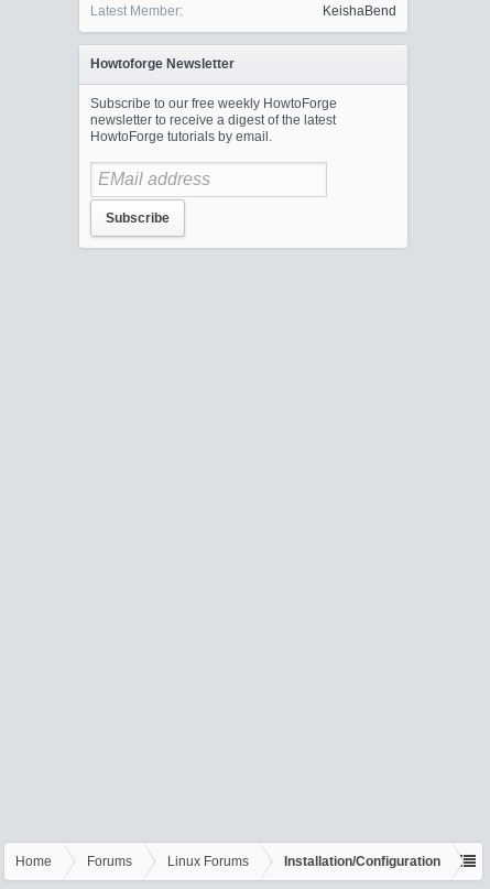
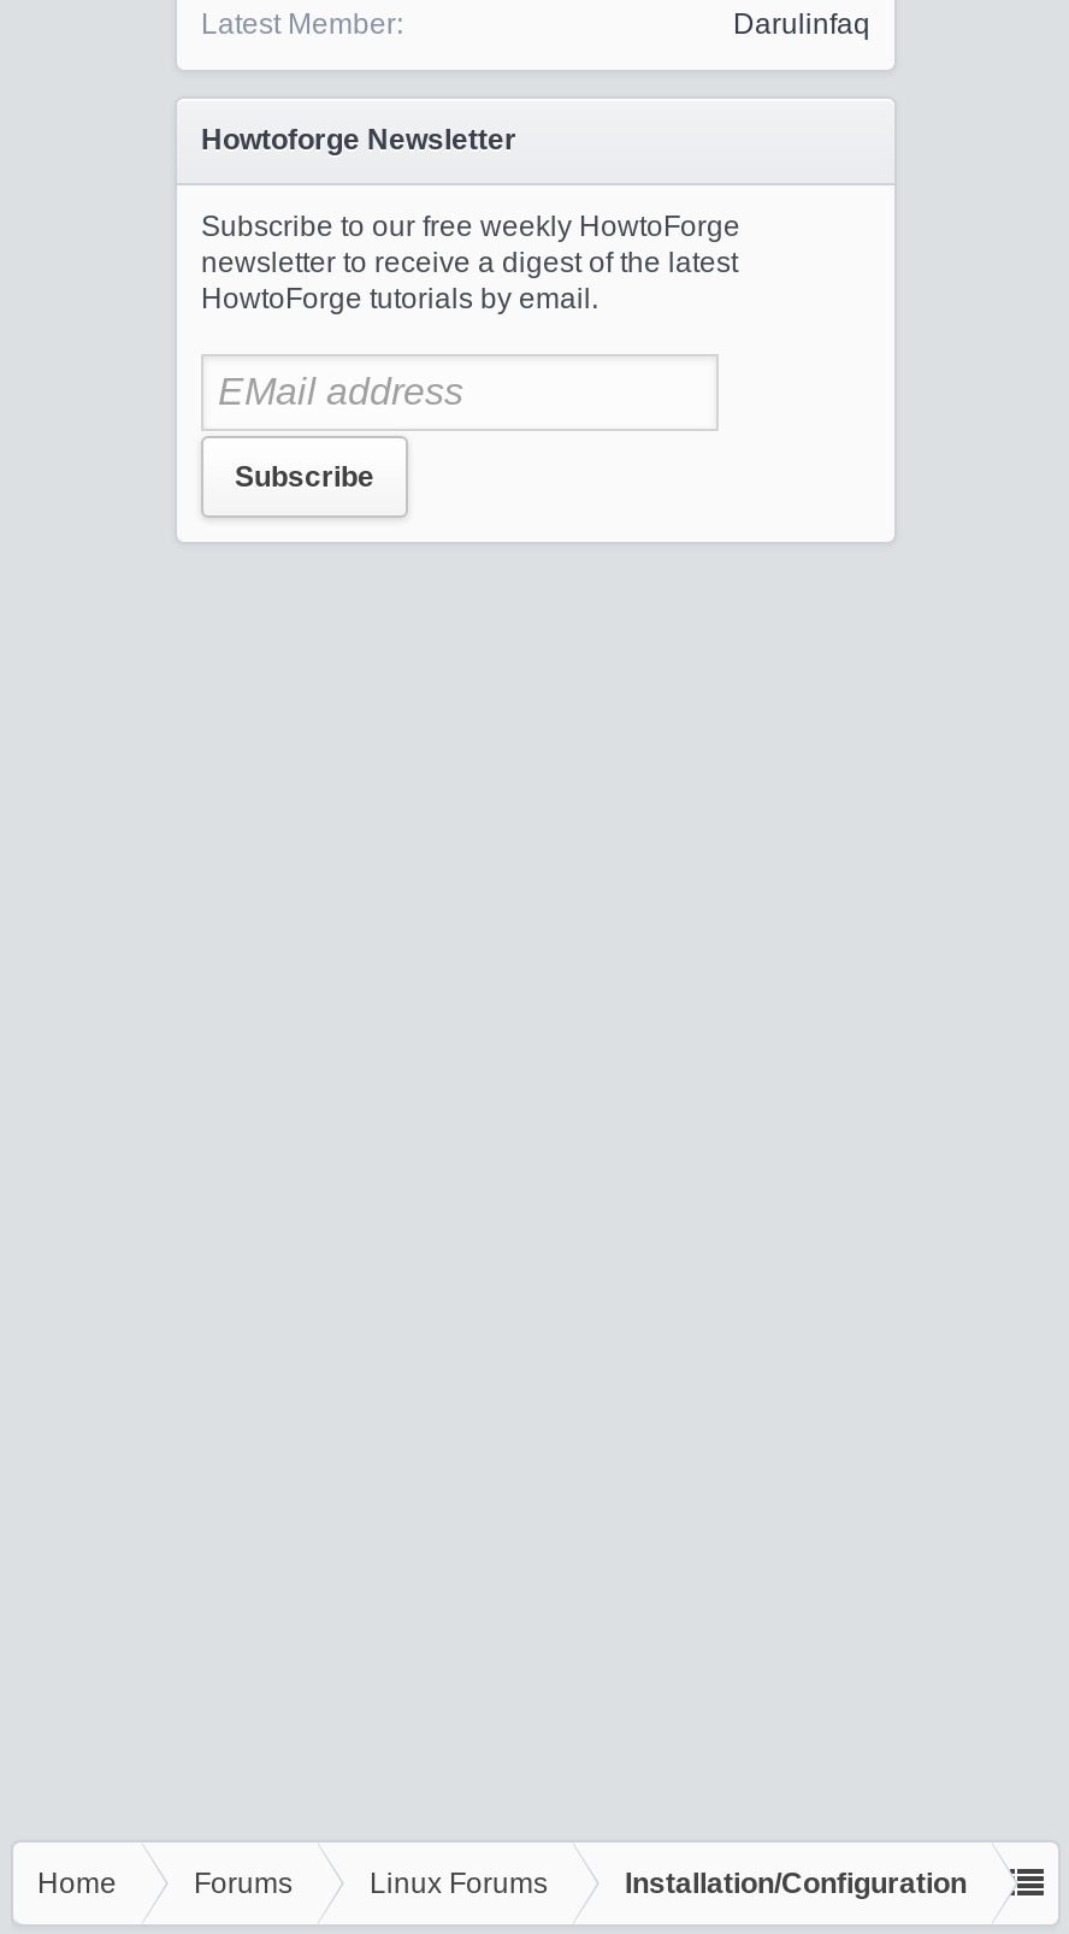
[323,3,396,19] KeishaBend -> [733,7,870,41] Darulinfaq

